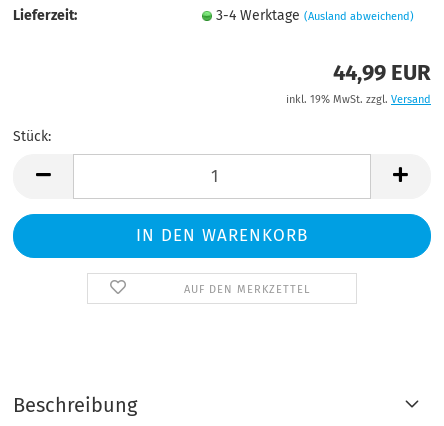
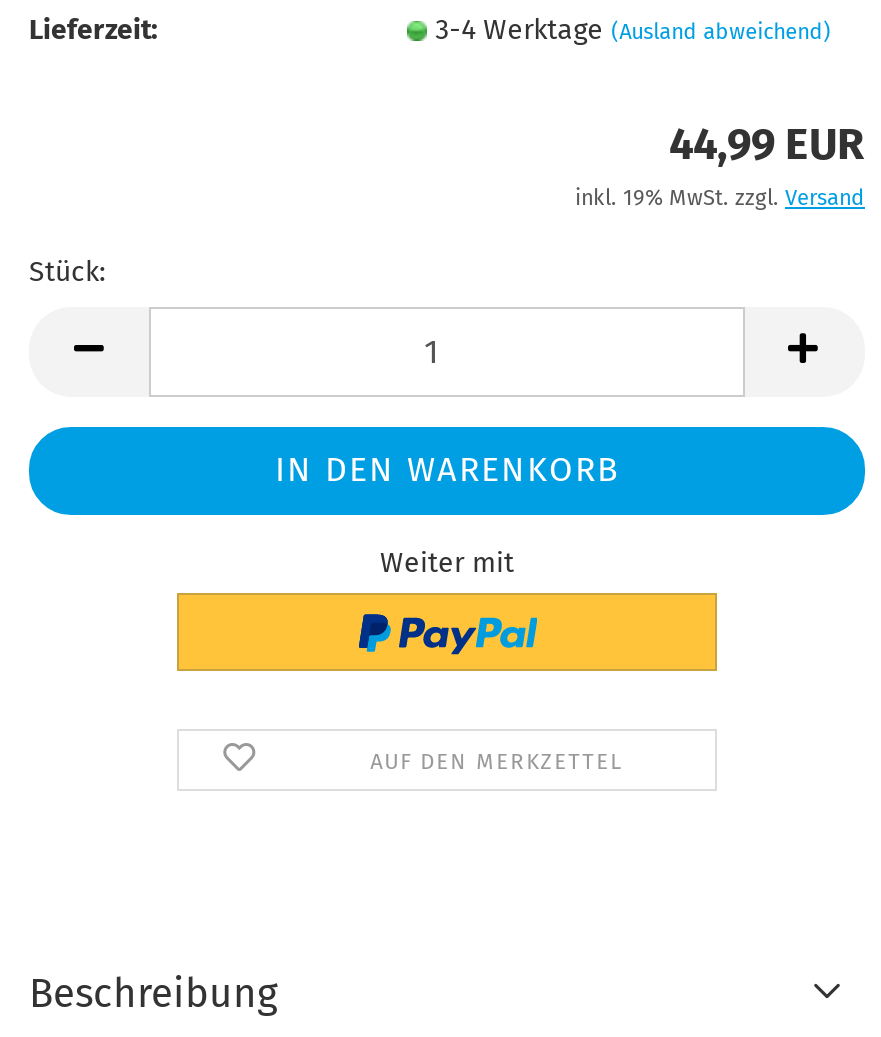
none -> [175,591,719,673] [image]
none -> [380,546,514,580] Weiter mit

